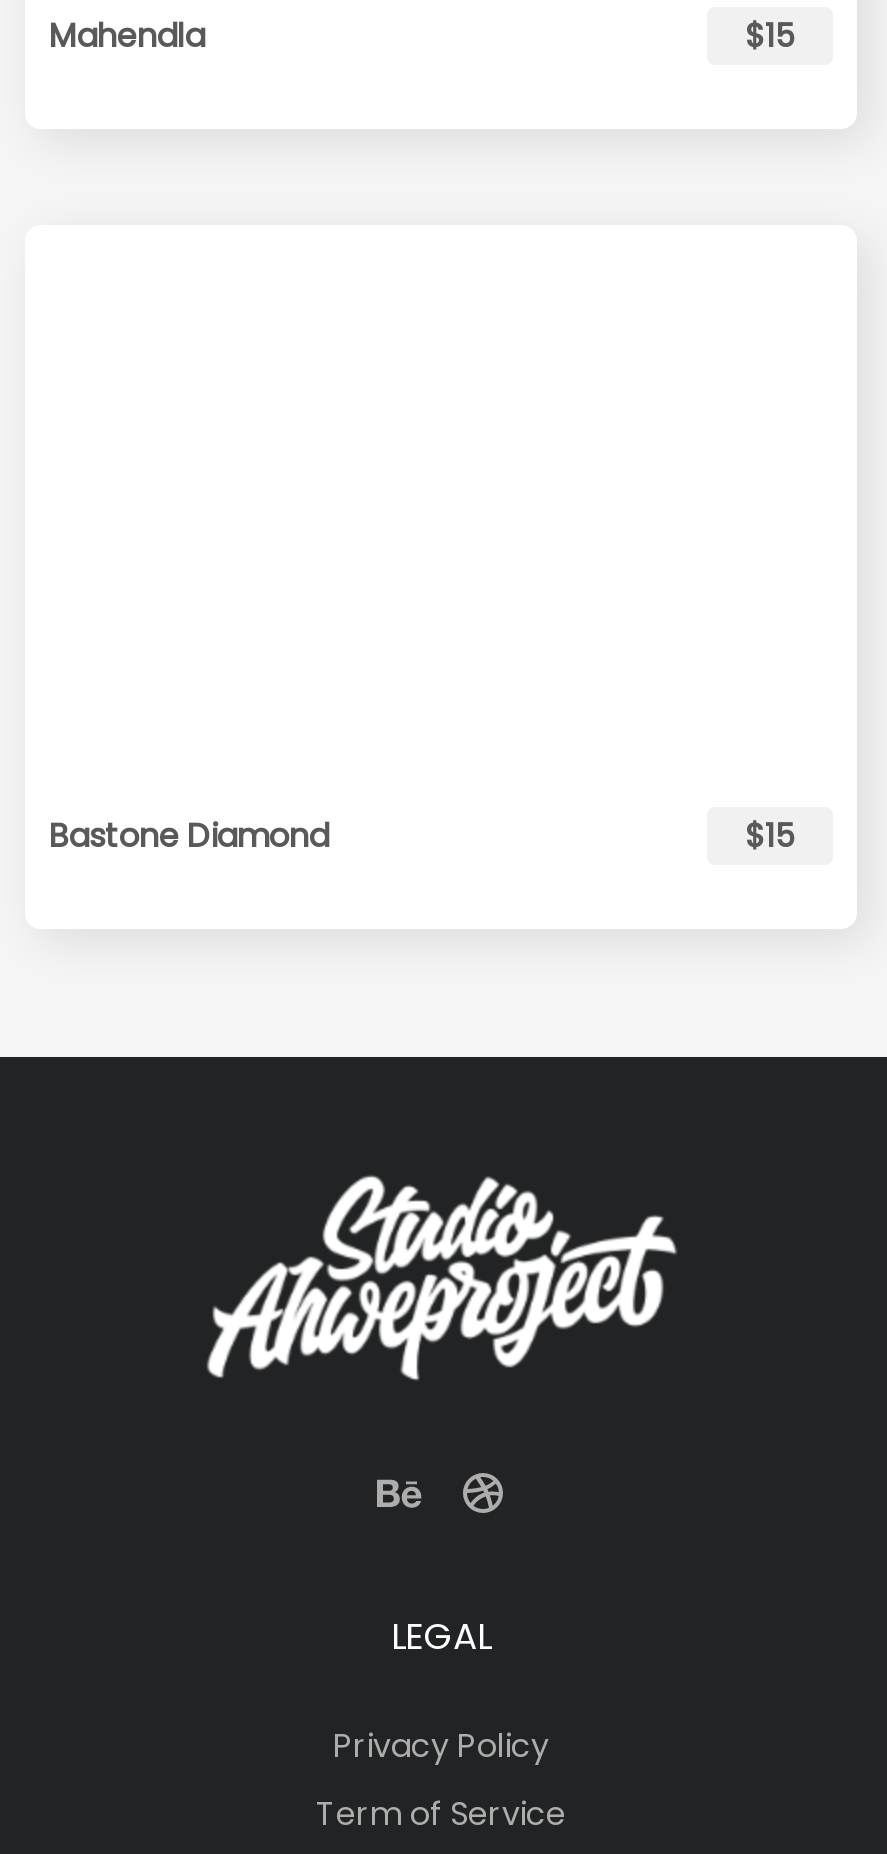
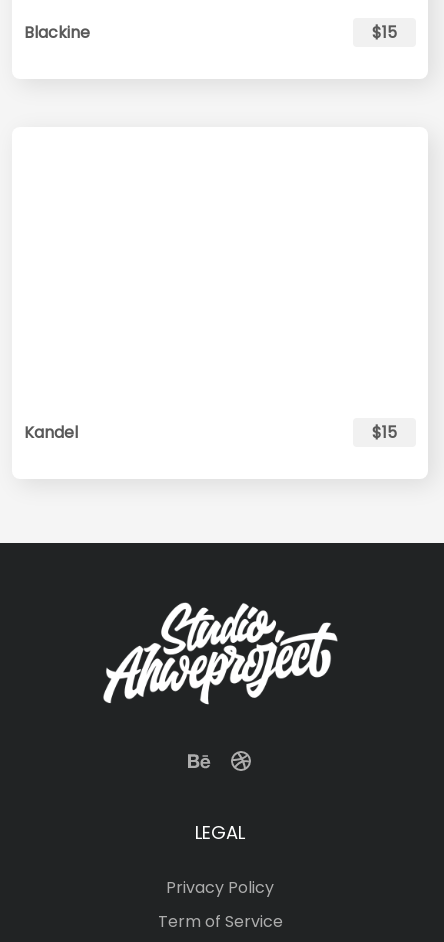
[49,14,205,60] Mahendla -> [24,21,90,44] Blackine
[49,812,329,858] Bastone Diamond -> [24,420,78,443] Kandel

